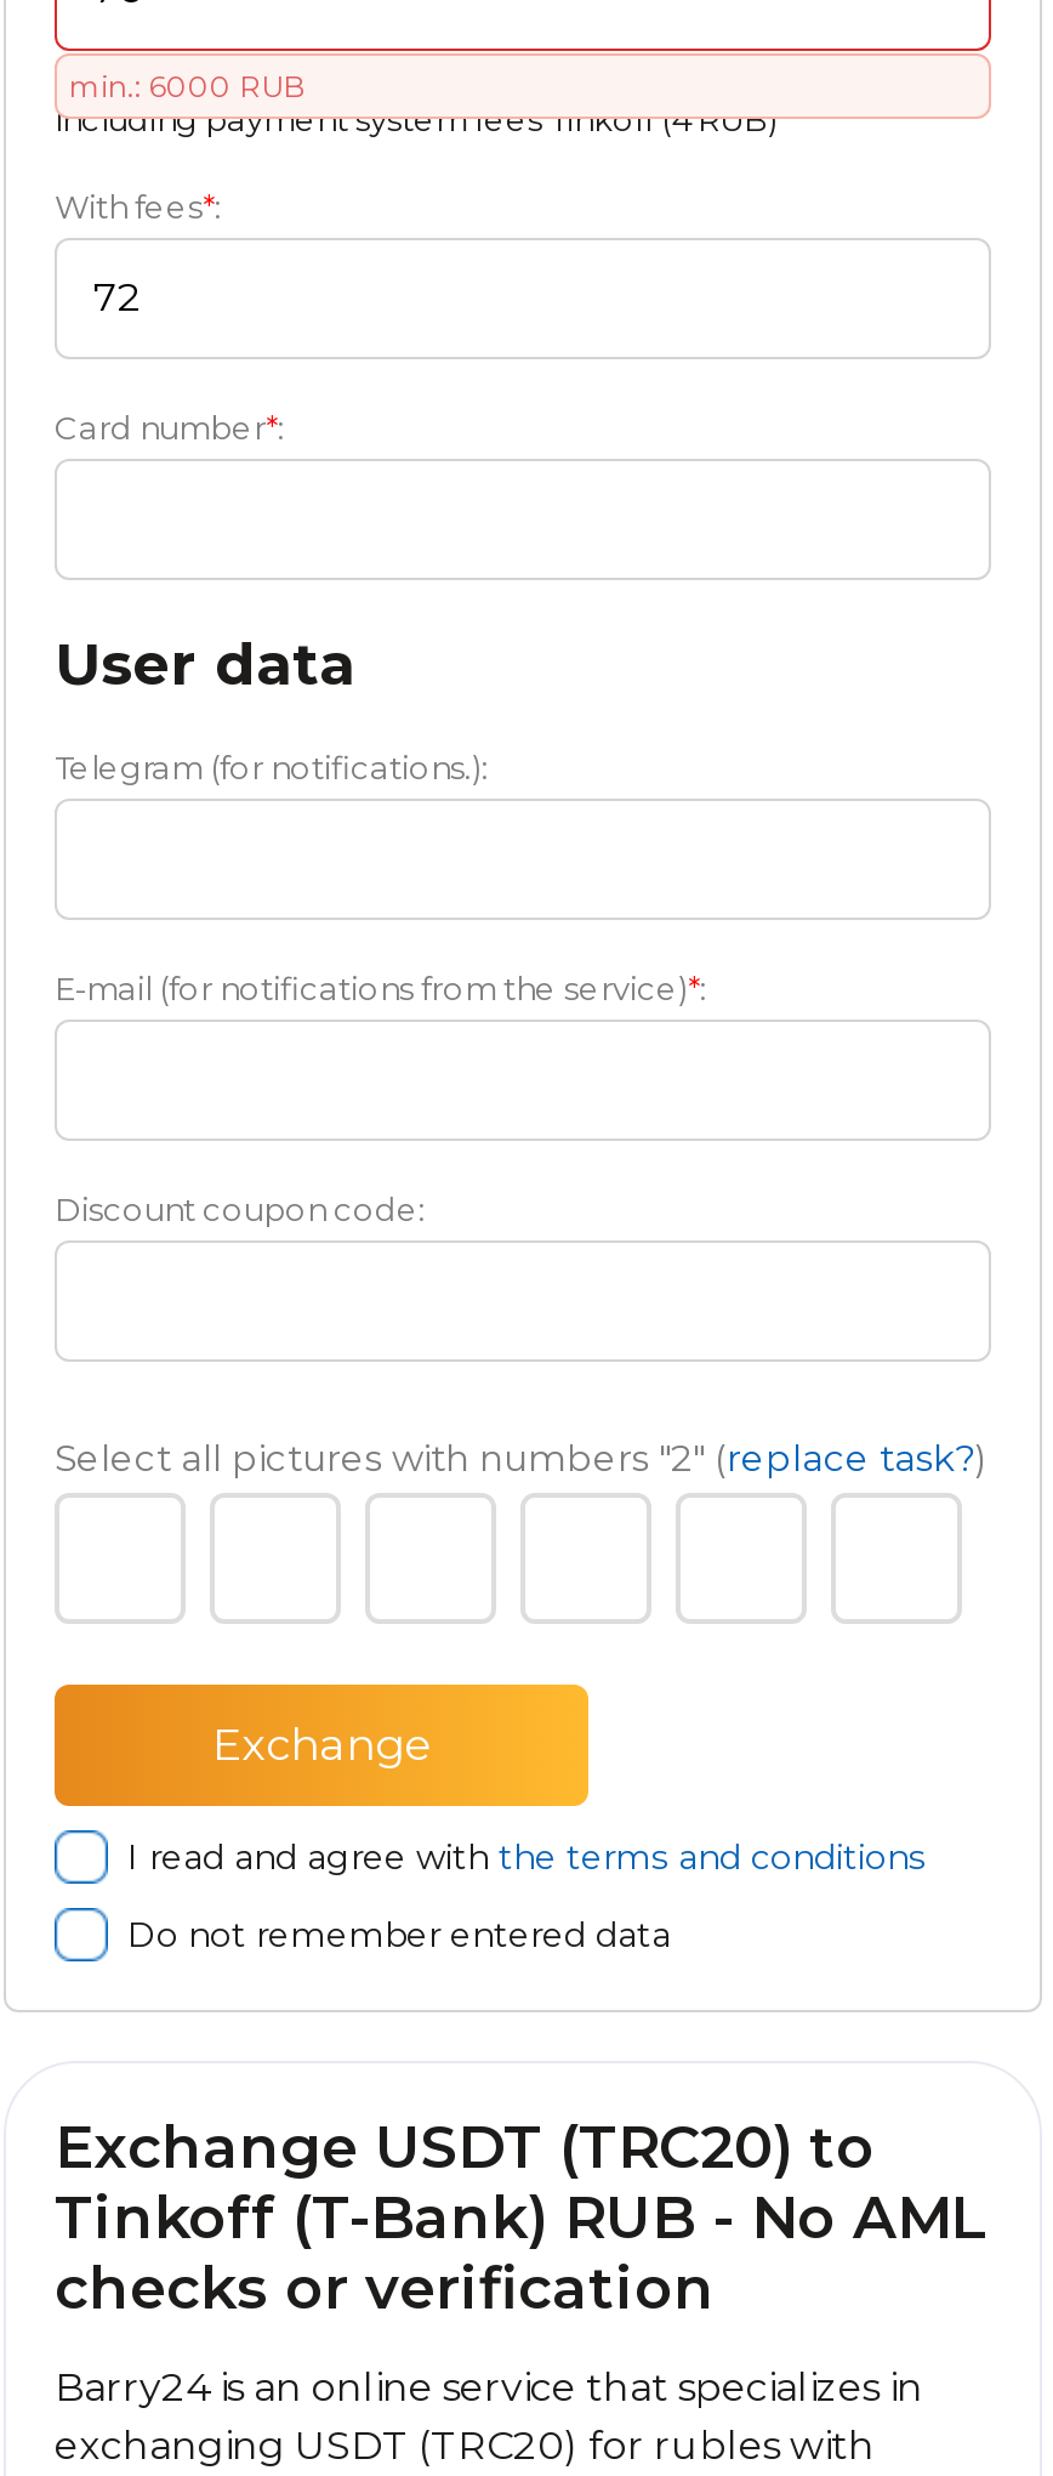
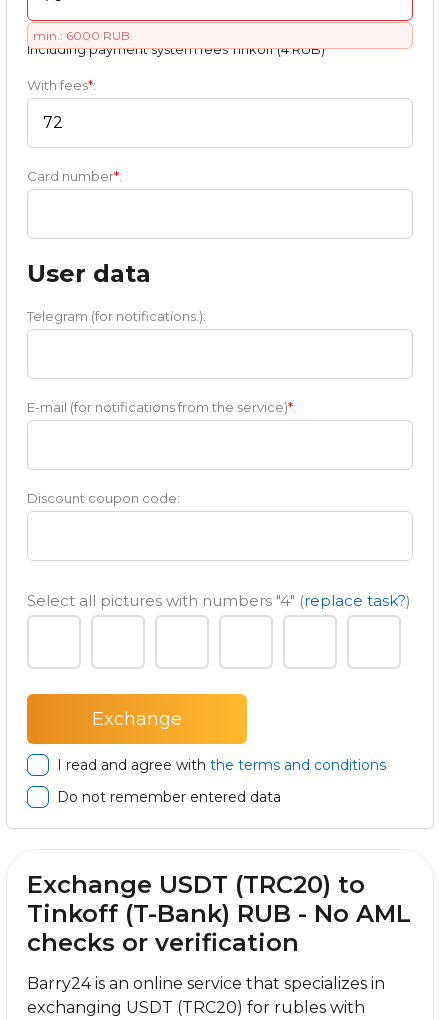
[55,1435,986,1481] Select all pictures with numbers "2" (replace task?) -> [27,591,411,610] Select all pictures with numbers "4" (replace task?)

